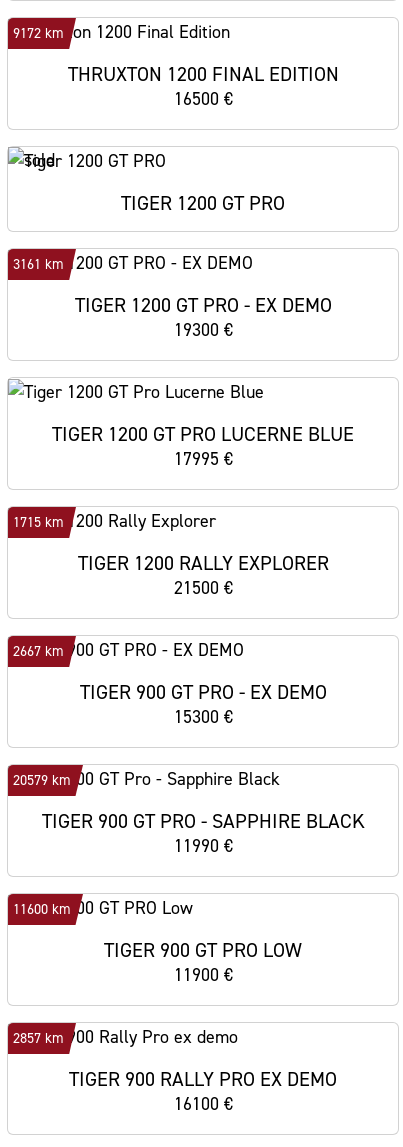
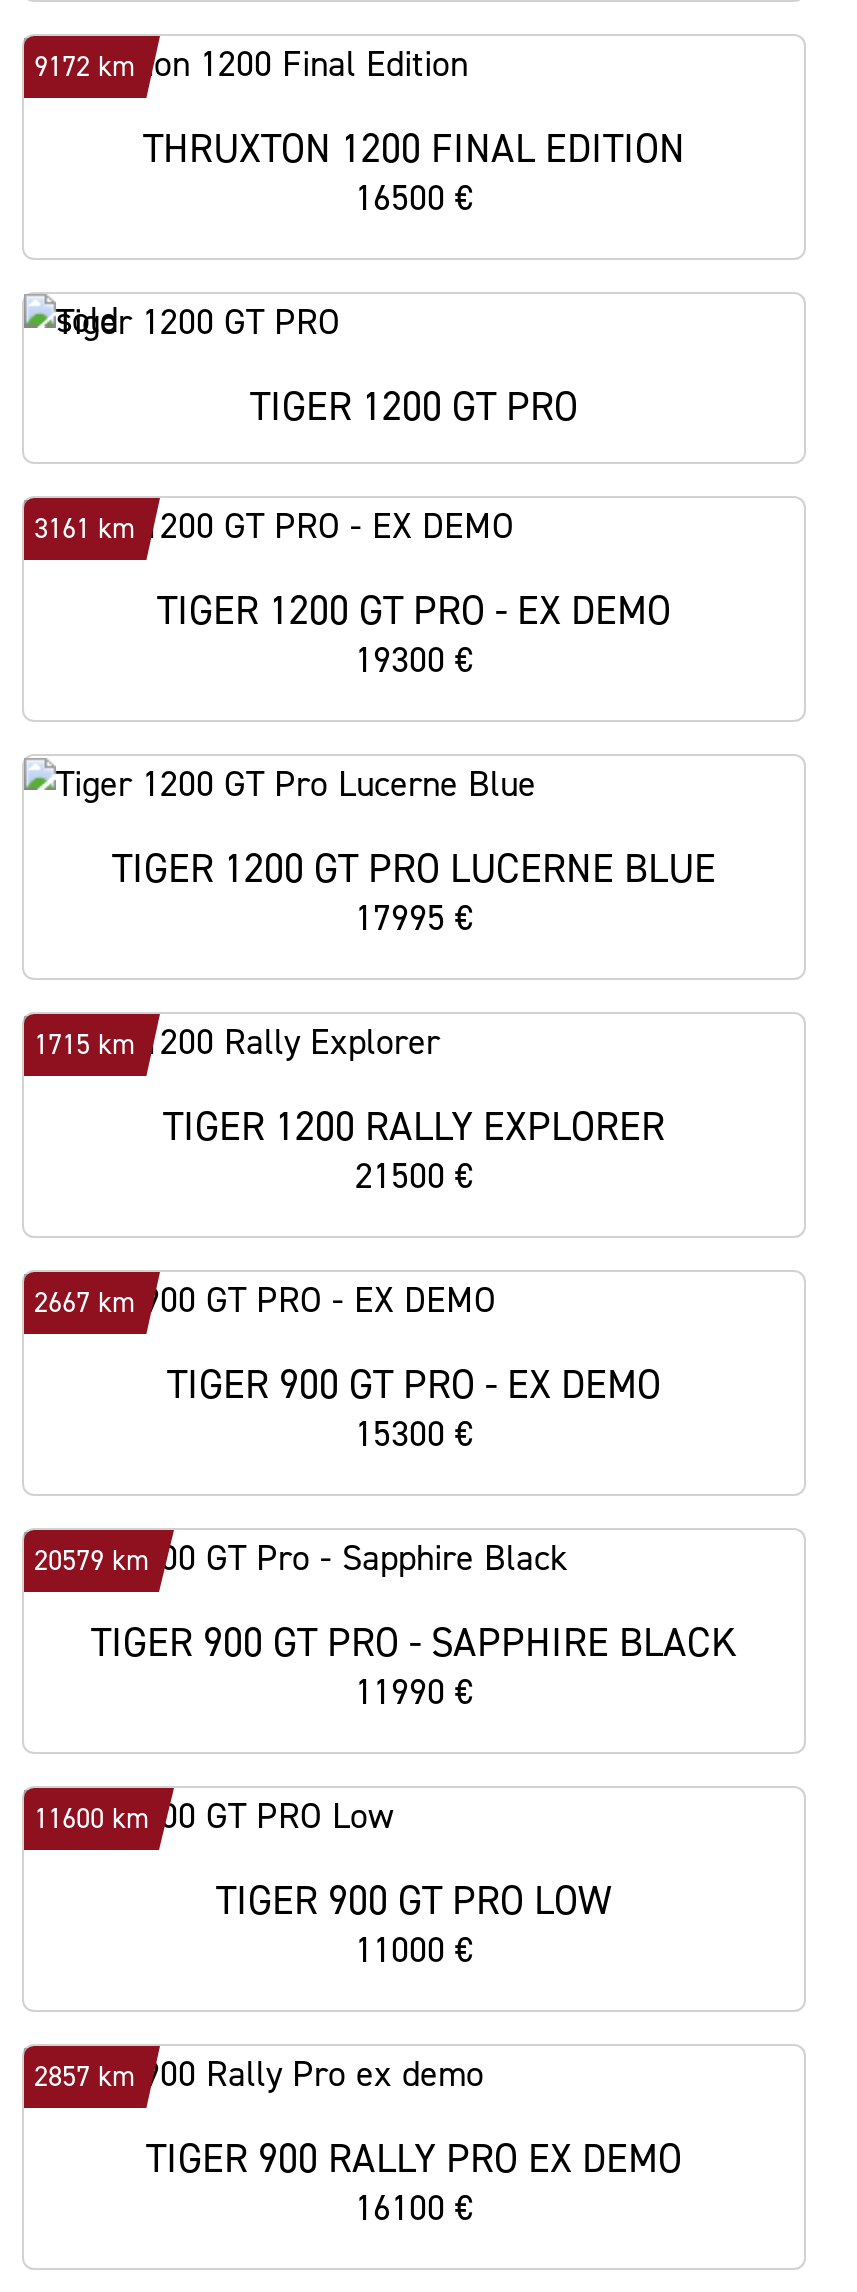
[173,963,232,987] 11900 € -> [355,1926,473,1974] 11000 €

